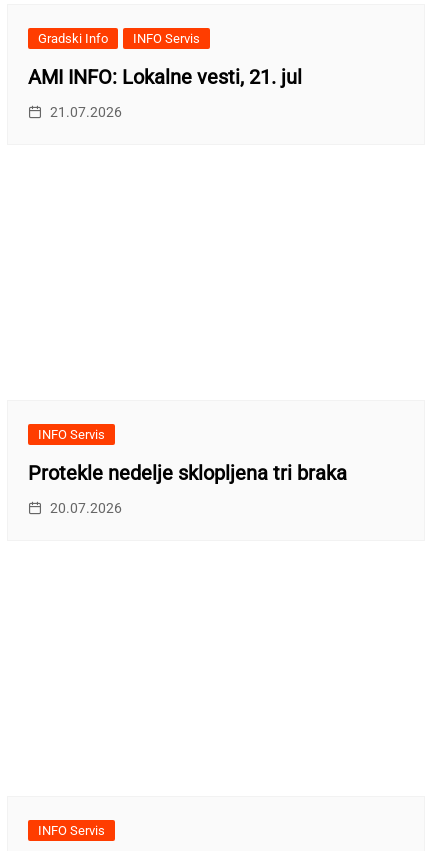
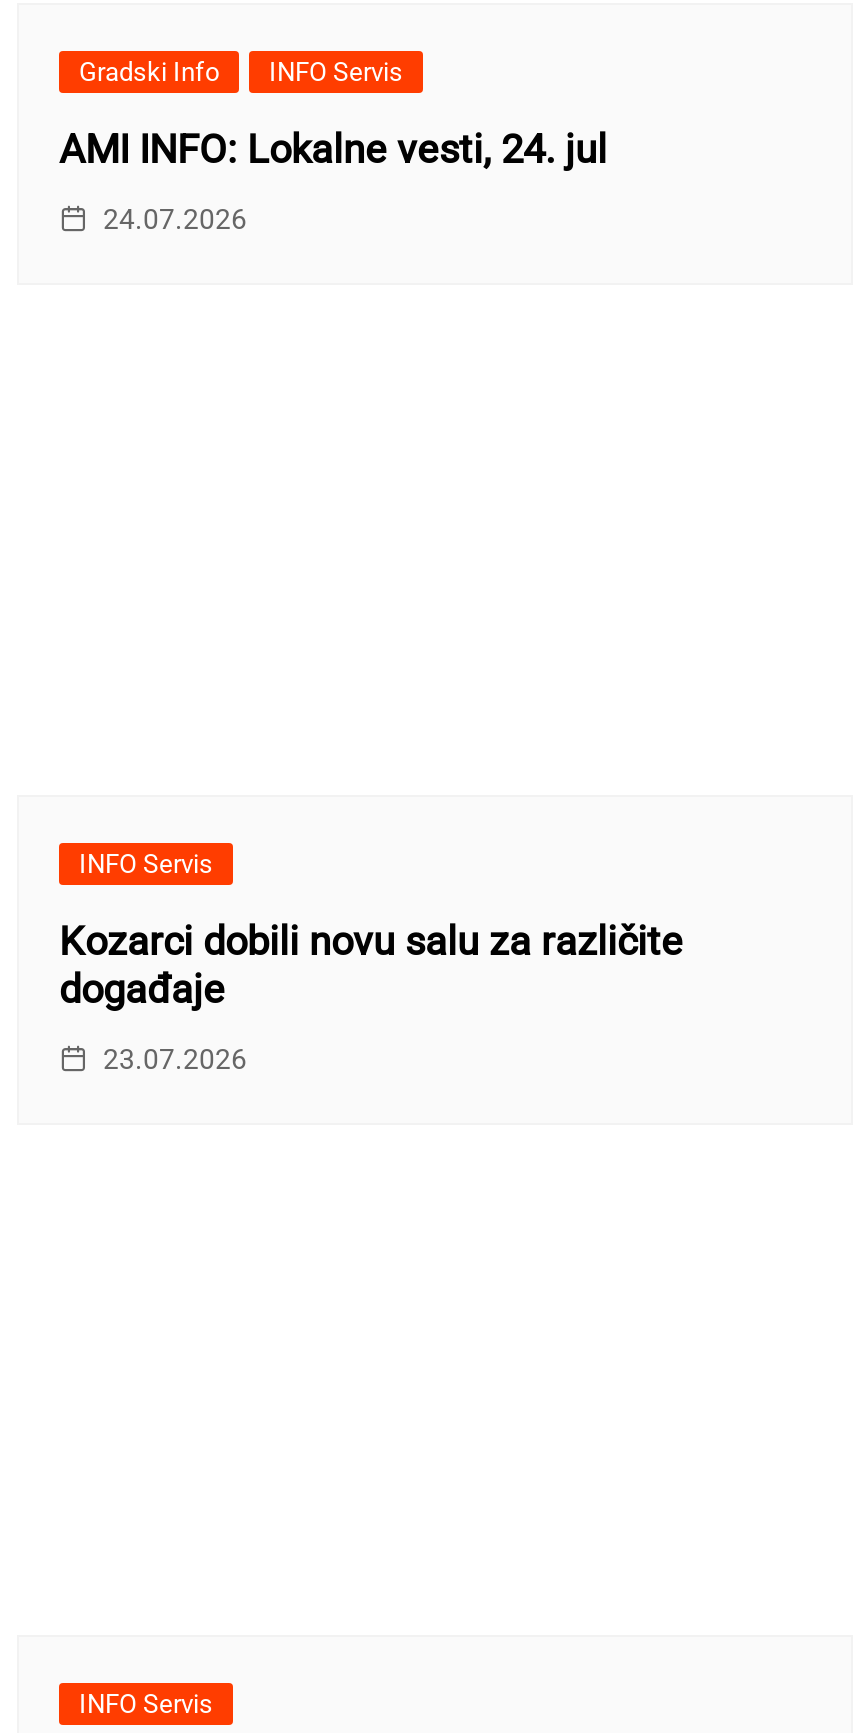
[28,65,302,89] AMI INFO: Lokalne vesti, 21. jul -> [59,124,607,172] AMI INFO: Lokalne vesti, 24. jul
[50,104,122,120] 21.07.2026 -> [103,202,247,234] 24.07.2026
[28,461,347,485] Protekle nedelje sklopljena tri braka -> [59,916,683,1012] Kozarci dobili novu salu za različite | događaje
[50,500,122,516] 20.07.2026 -> [103,1042,247,1074] 23.07.2026

